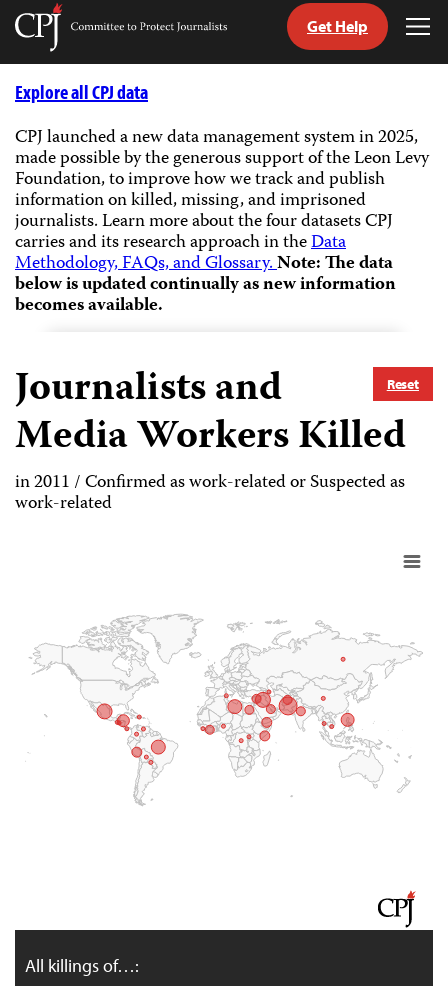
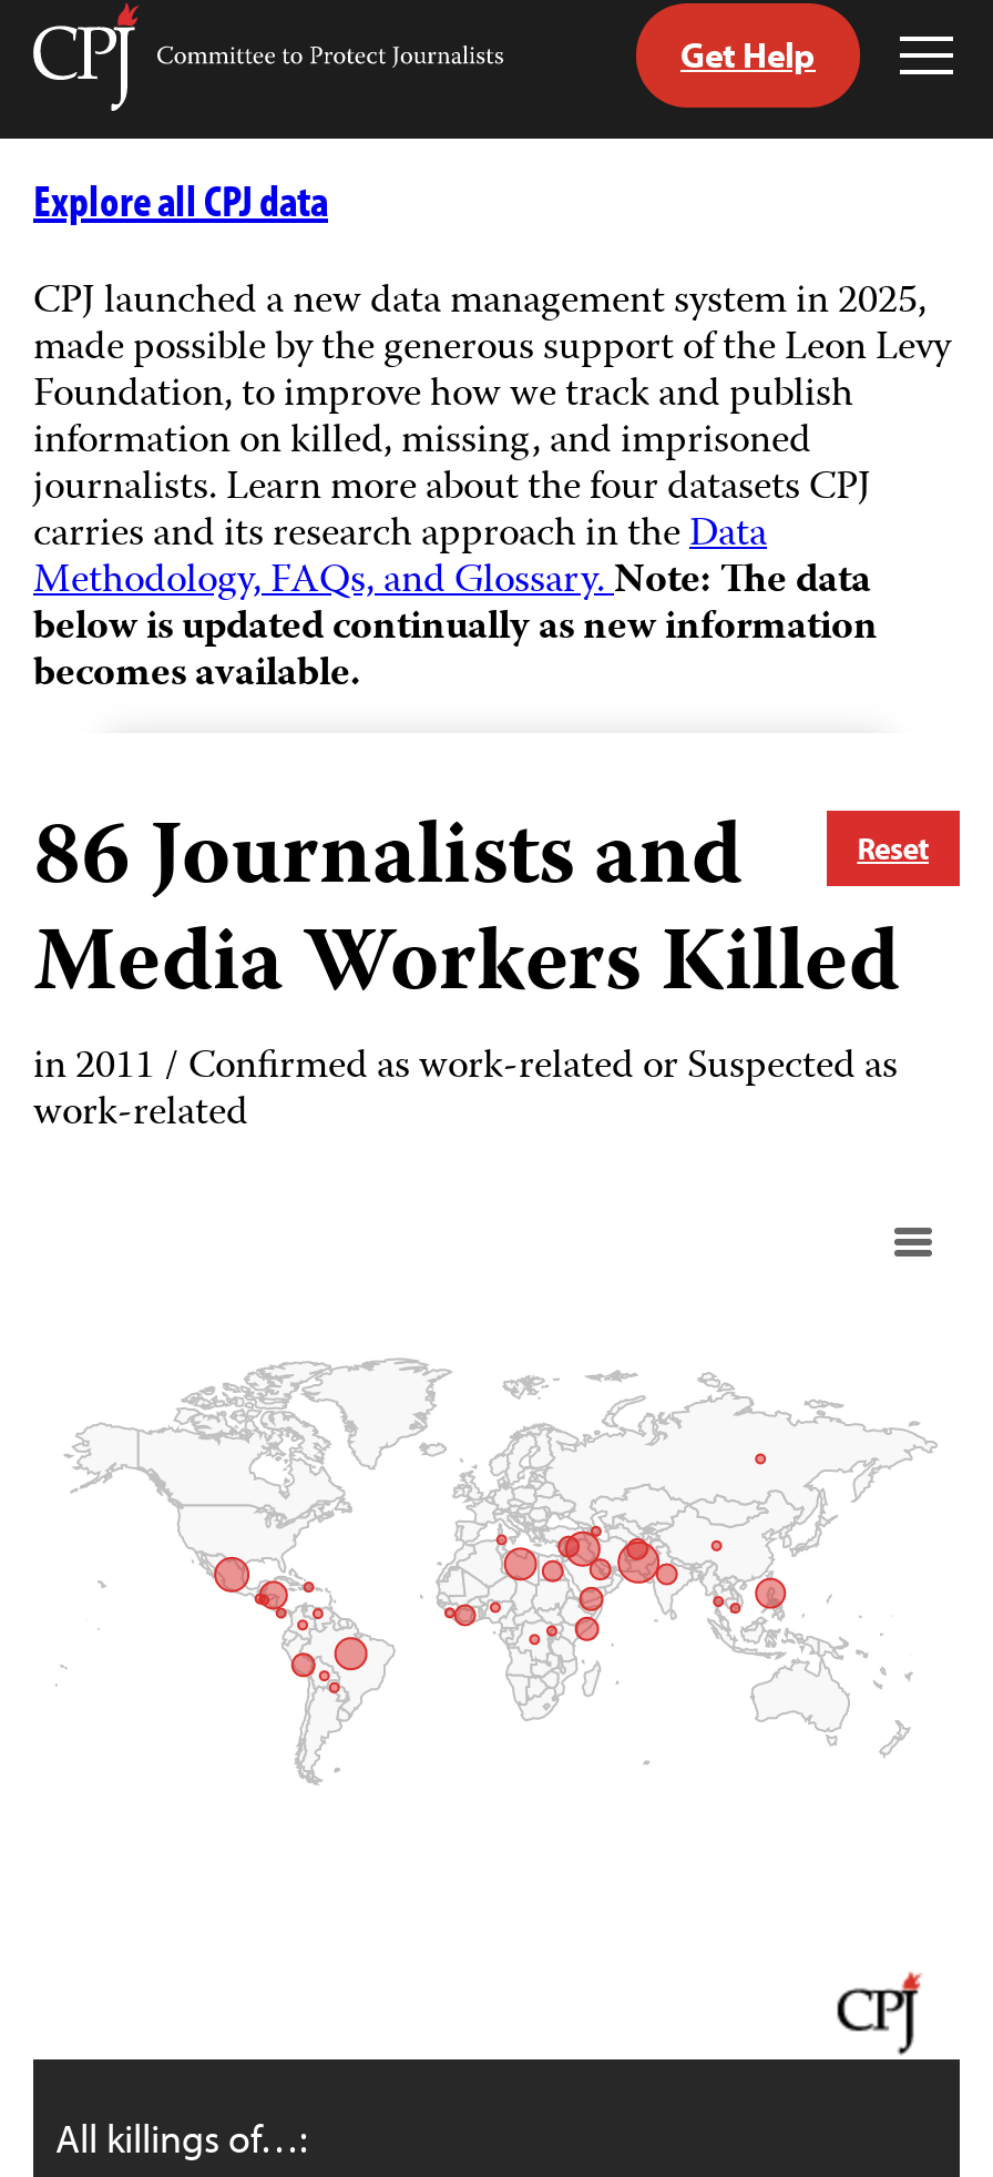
[15,358,282,423] Journalists and -> [33,791,743,935] 86 Journalists and

